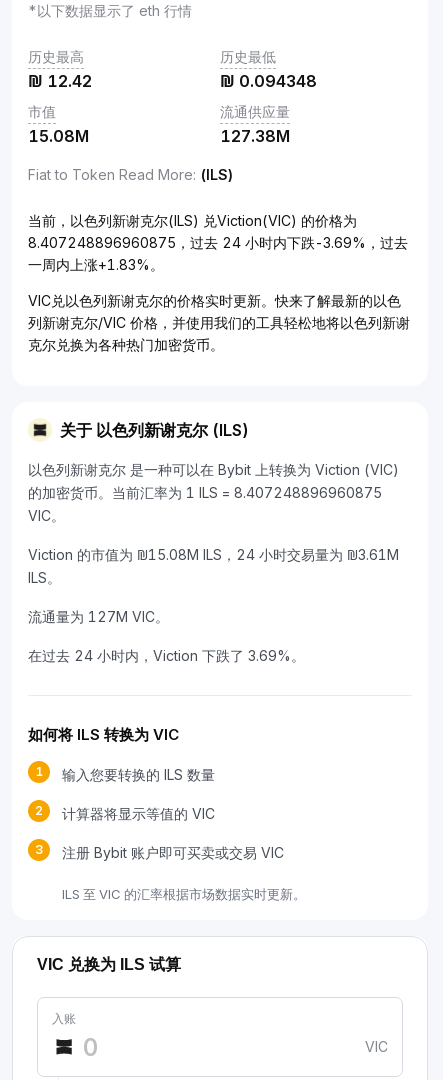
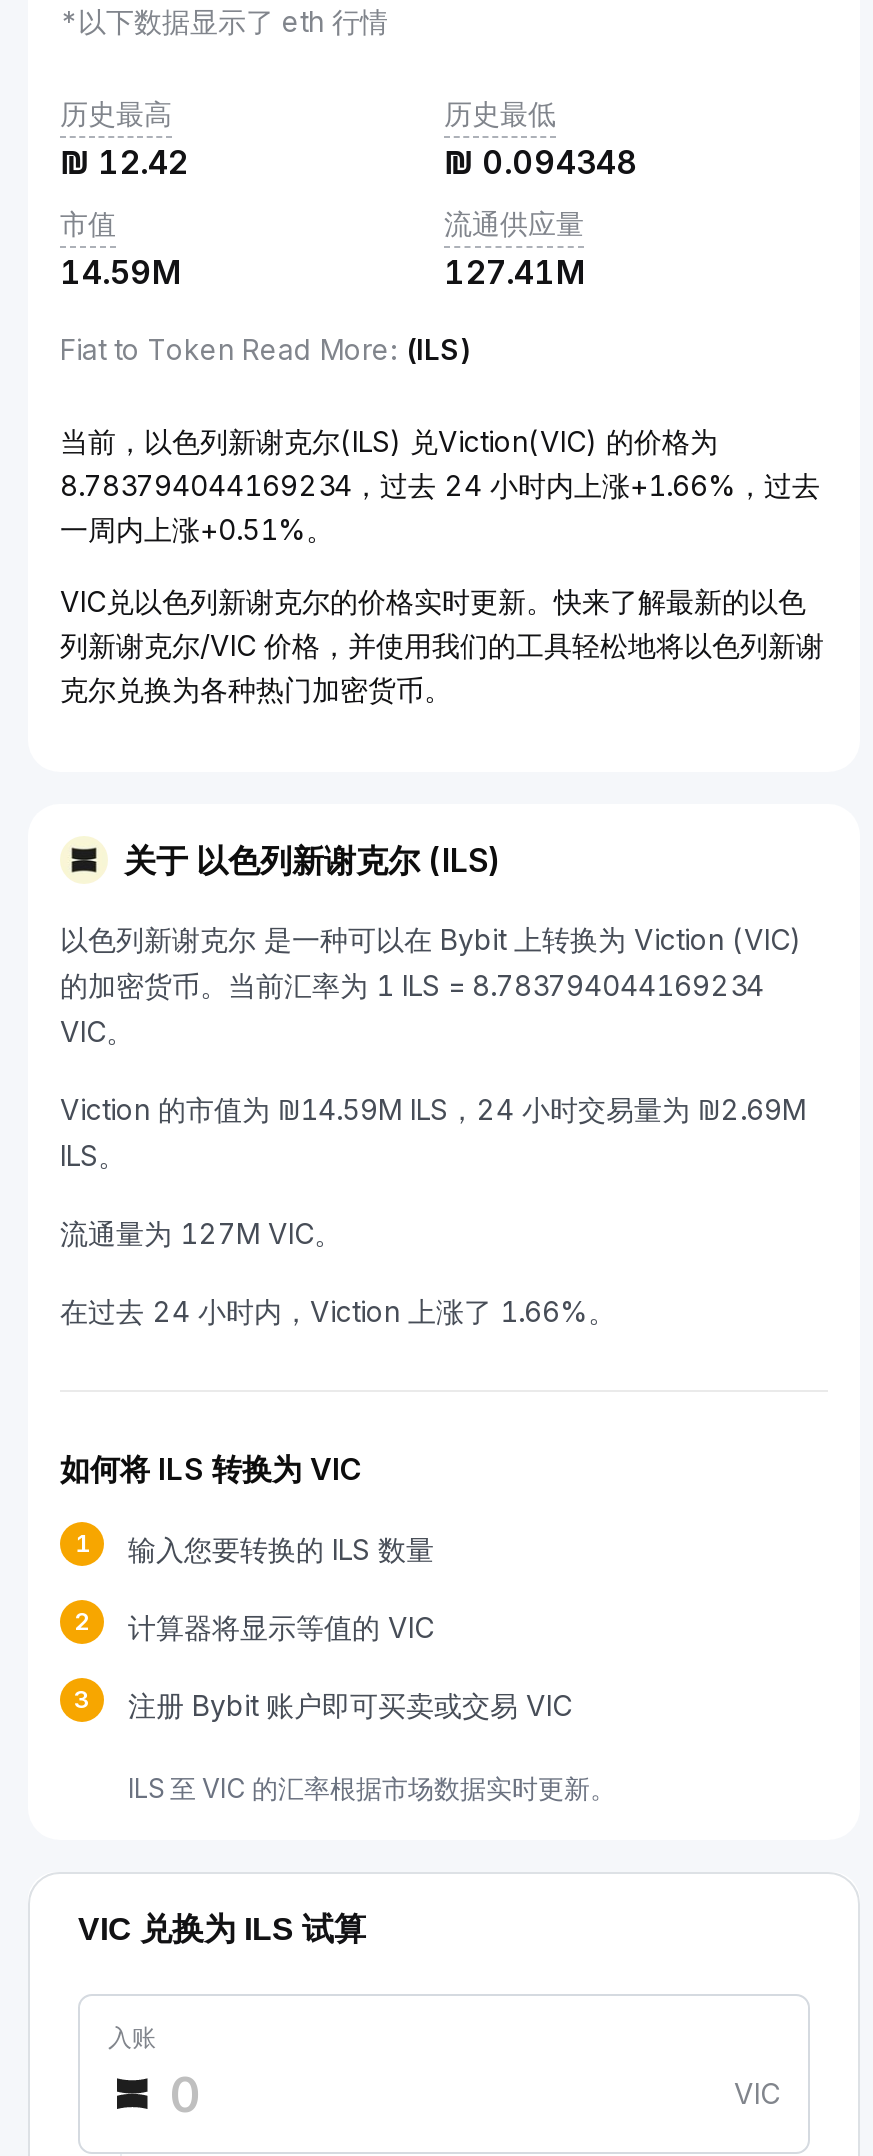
[28,126,89,146] 15.08M -> [60,252,180,292] 14.59M
[220,126,290,146] 127.38M -> [444,252,584,292] 127.41M
[28,234,408,251] 8.407248896960875，过去 24 小时内下跌-3.69%，过去 -> [60,468,820,502] 8.783794044169234，过去 24 小时内上涨+1.66%，过去
[28,256,164,273] 一周内上涨+1.83%。 -> [60,512,334,546] 一周内上涨+0.51%。
[28,484,382,501] 的加密货币。当前汇率为 1 ILS = 8.407248896960875 -> [60,968,764,1002] 的加密货币。当前汇率为 1 ILS = 8.783794044169234
[28,546,399,563] Viction 的市值为 ₪15.08M ILS，24 小时交易量为 ₪3.61M -> [60,1092,806,1126] Viction 的市值为 ₪14.59M ILS，24 小时交易量为 ₪2.69M
[28,647,305,664] 在过去 24 小时内，Viction 下跌了 3.69%。 -> [60,1294,616,1328] 在过去 24 小时内，Viction 上涨了 1.66%。

